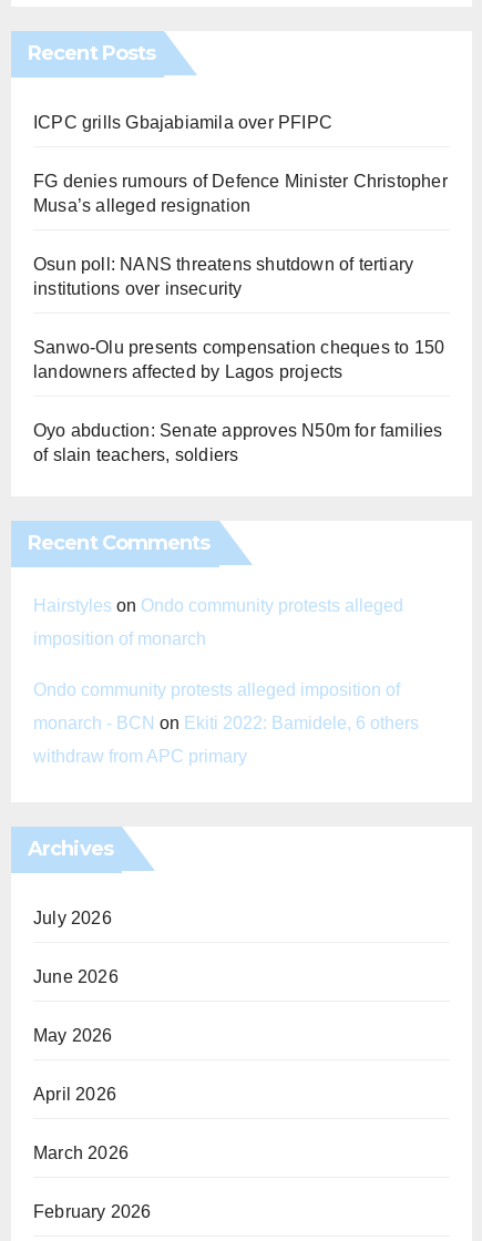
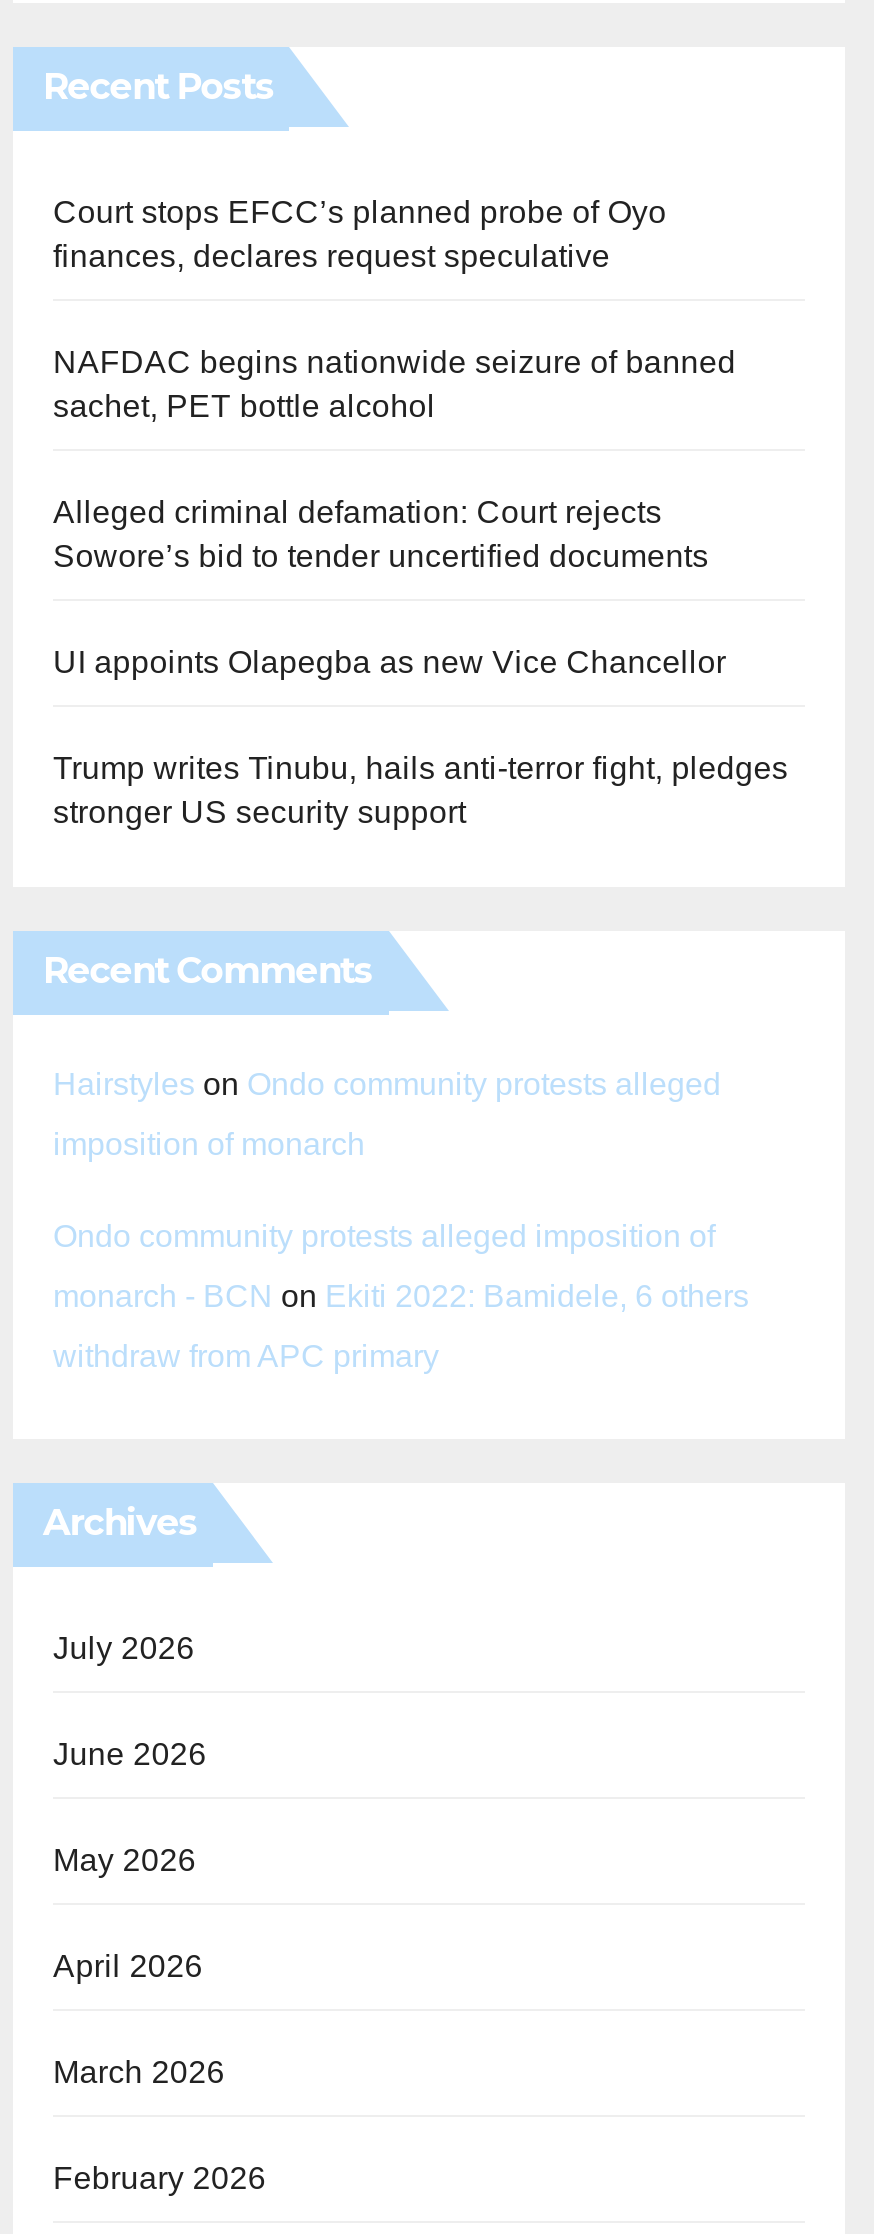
[33,113,332,132] ICPC grills Gbajabiamila over PFIPC -> [53,195,667,273] Court stops EFCC’s planned probe of Oyo | finances, declares request speculative
[33,172,447,215] FG denies rumours of Defence Minister Christopher | Musa’s alleged resignation -> [53,345,736,423] NAFDAC begins nationwide seizure of banned | sachet, PET bottle alcohol
[33,255,414,298] Osun poll: NANS threatens shutdown of tertiary | institutions over insecurity -> [53,495,709,573] Alleged criminal defamation: Court rejects | Sowore’s bid to tender uncertified documents
[33,338,445,381] Sanwo-Olu presents compensation cheques to 150 | landowners affected by Lagos projects -> [53,645,726,679] UI appoints Olapegba as new Vice Chancellor
[33,421,443,464] Oyo abduction: Senate approves N50m for families | of slain teachers, soldiers -> [53,751,788,829] Trump writes Tinubu, hails anti-terror fight, pledges | stronger US security support

